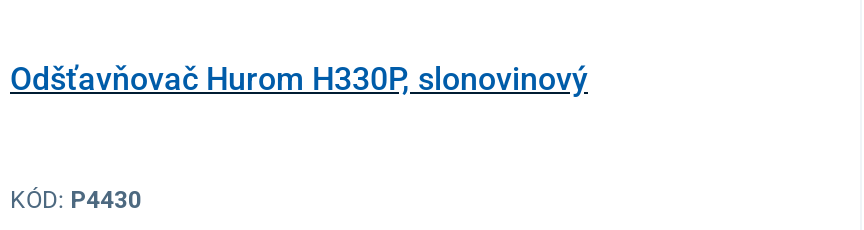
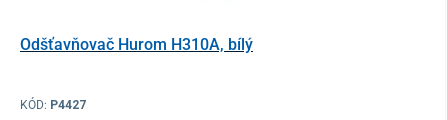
[10,60,588,98] Odšťavňovač Hurom H330P, slonovinový -> [20,35,253,54] Odšťavňovač Hurom H310A, bílý
[10,185,142,213] KÓD: P4430 -> [20,97,86,111] KÓD: P4427

